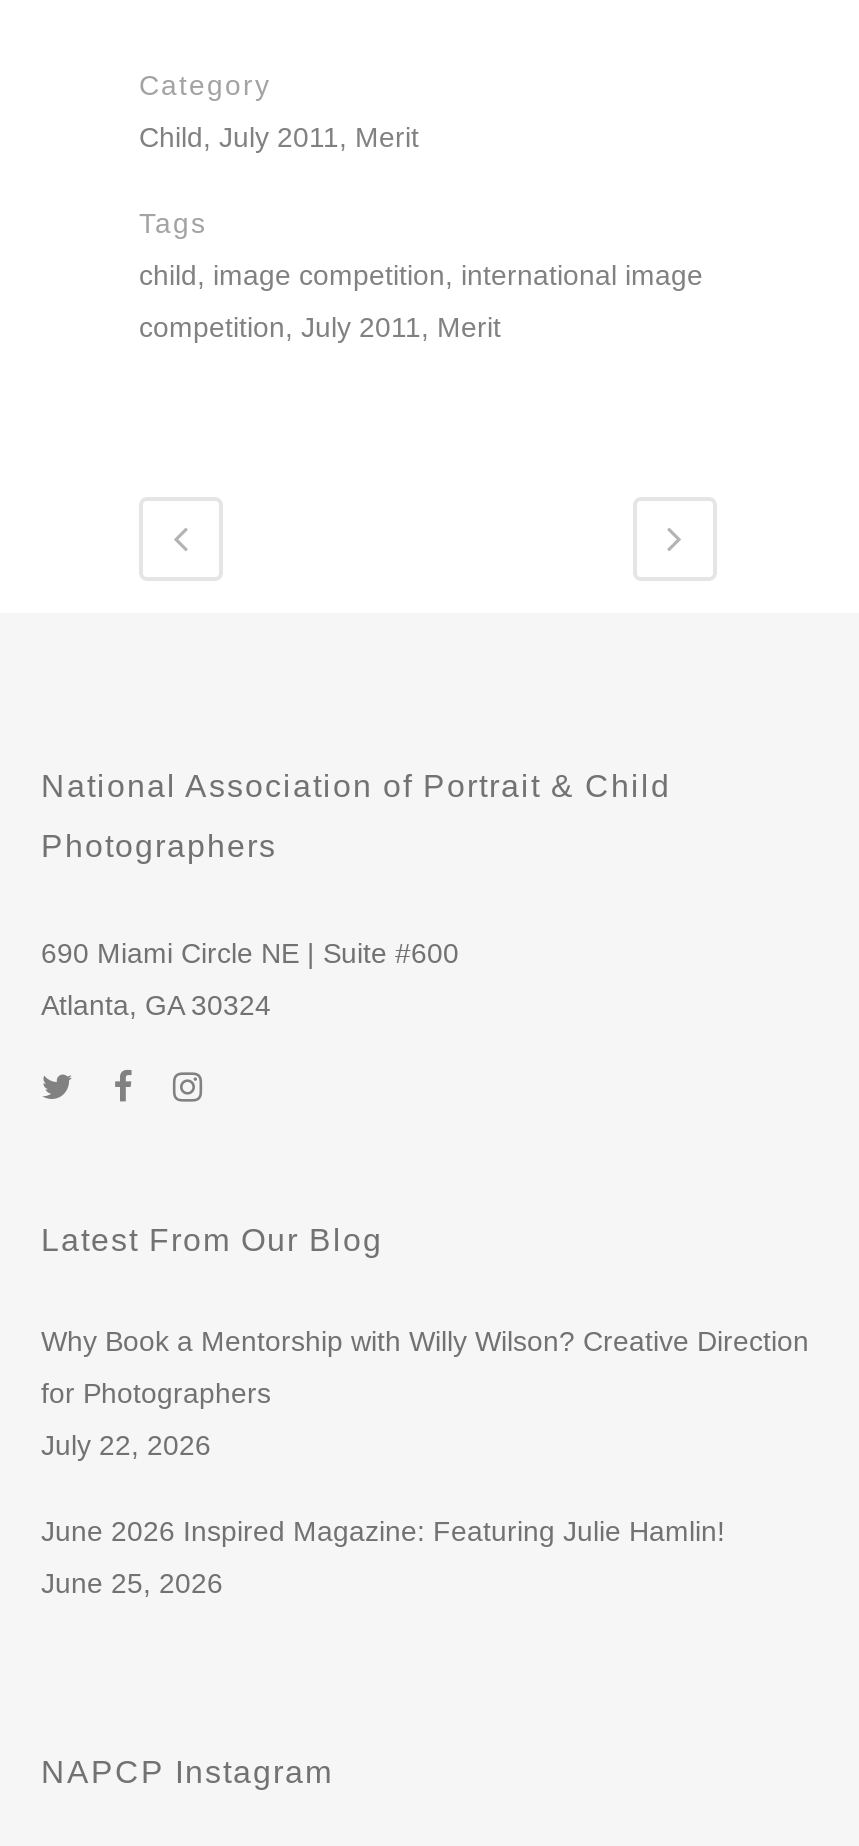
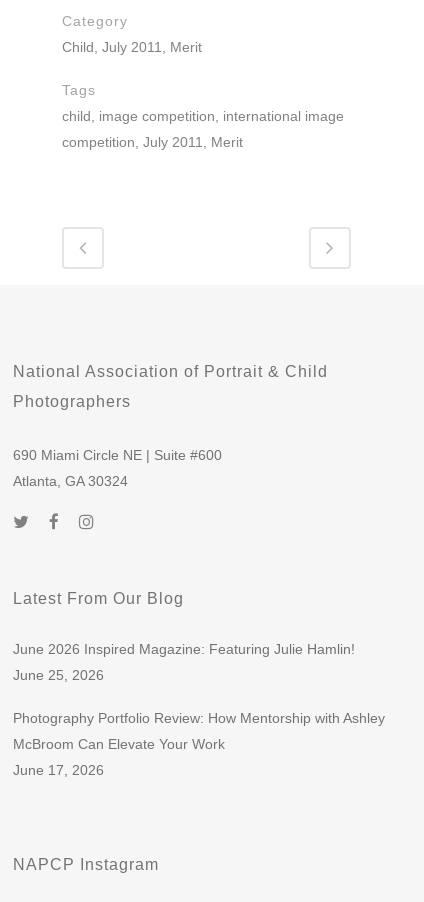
[41,1325,809,1461] Why Book a Mentorship with Willy Wilson? Creative Direction | for Photographers | July 22, 2026 -> none
moved [41,1515,725,1599] -> [13,641,355,683]: June 2026 Inspired Magazine: Featuring Julie Hamlin! | June 25, 2026
none -> [13,710,385,778] Photography Portfolio Review: How Mentorship with Ashley | McBroom Can Elevate Your Work | June 17, 2026

